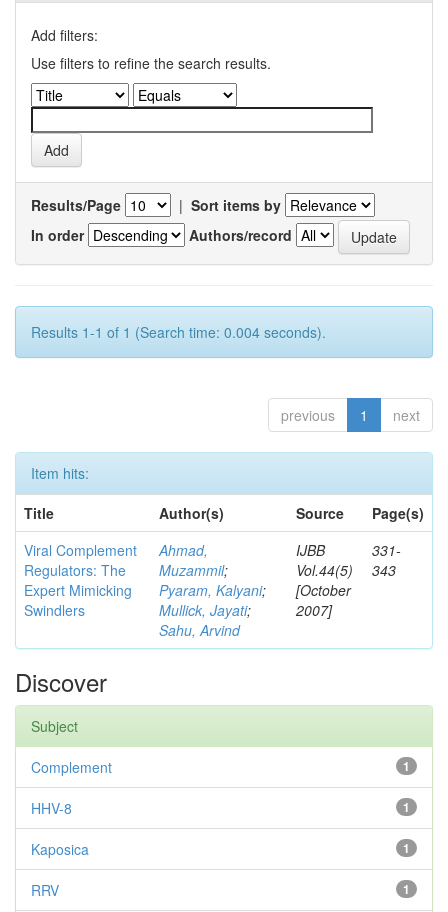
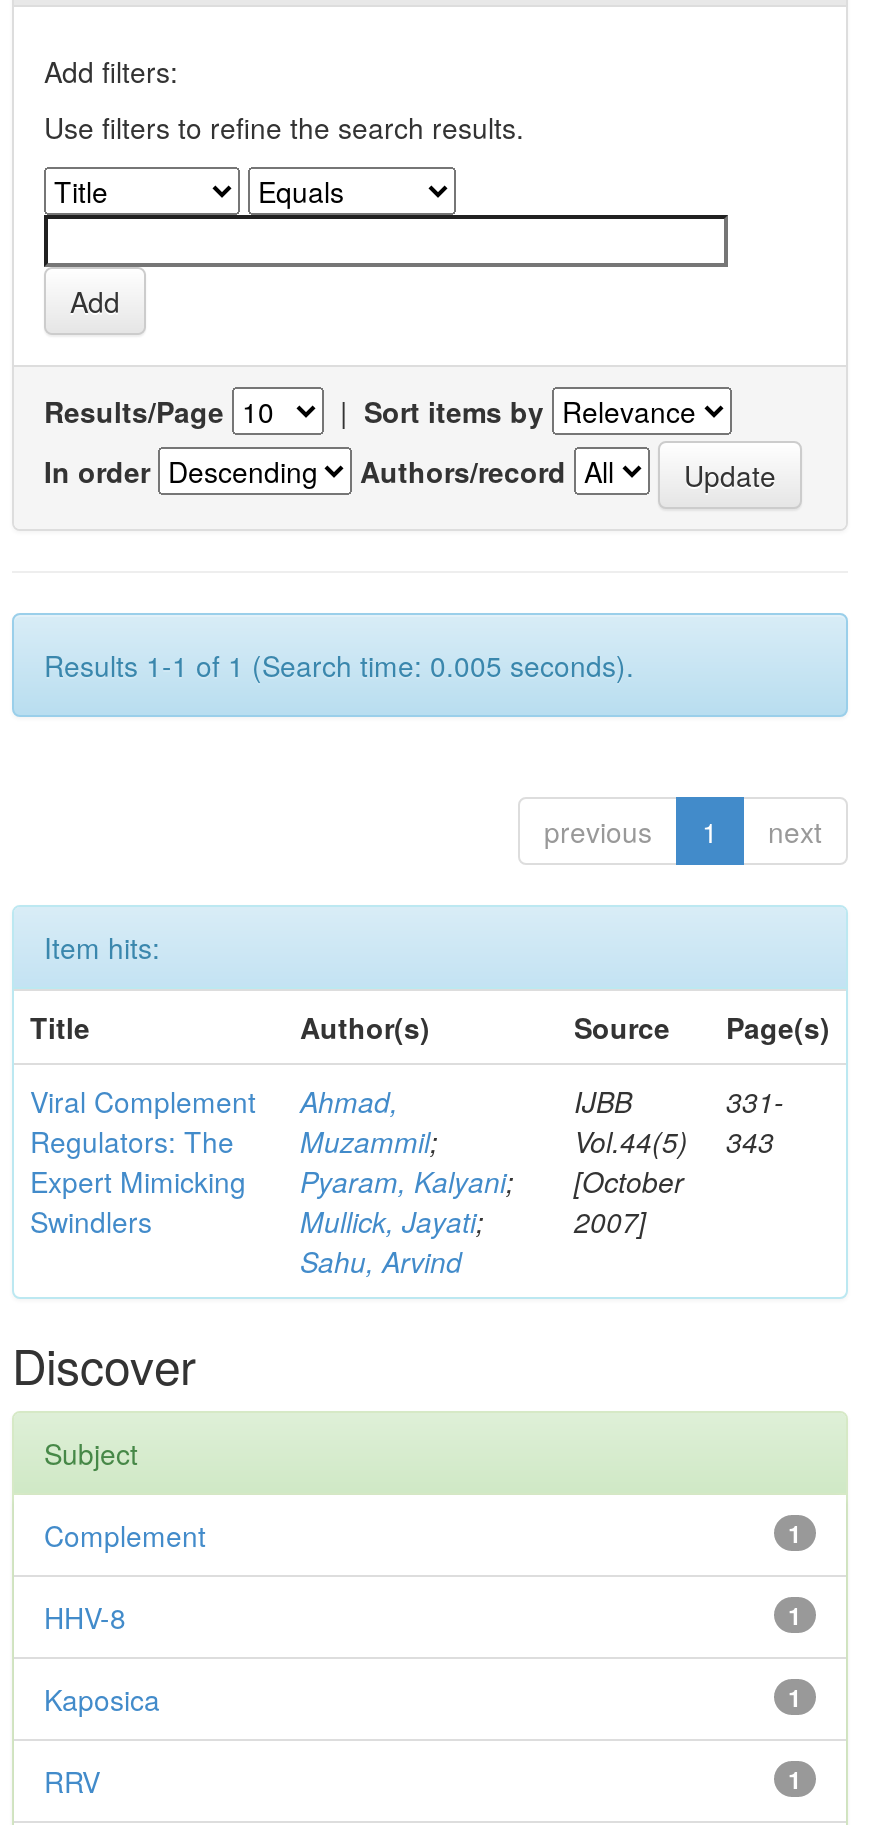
[31,322,326,342] Results 1-1 of 1 (Search time: 0.004 seconds). -> [44,645,634,685] Results 1-1 of 1 (Search time: 0.005 seconds).

